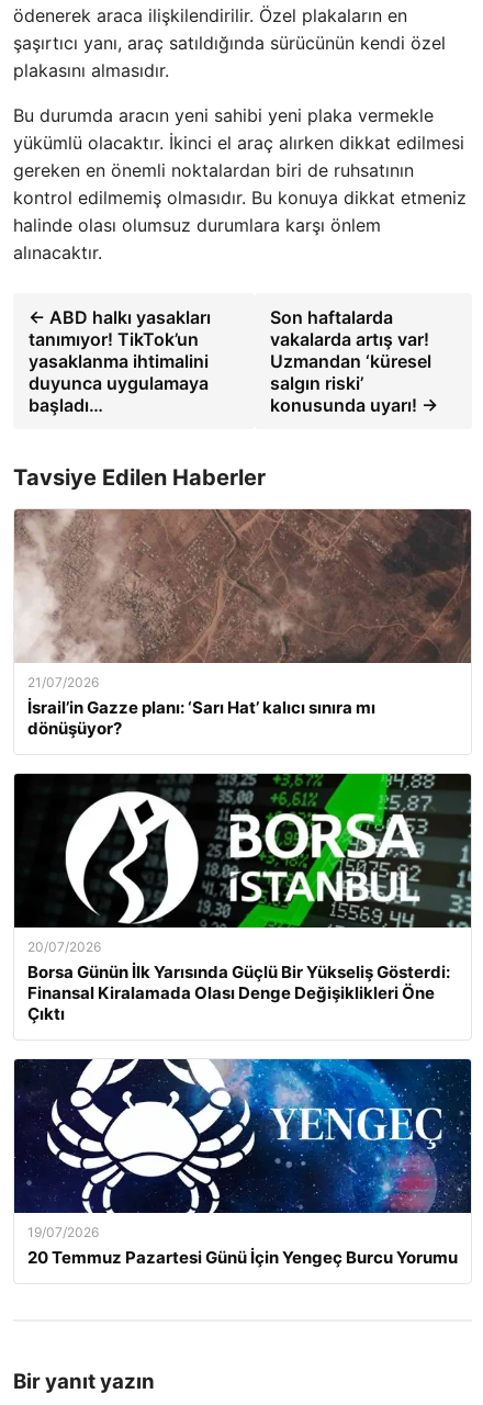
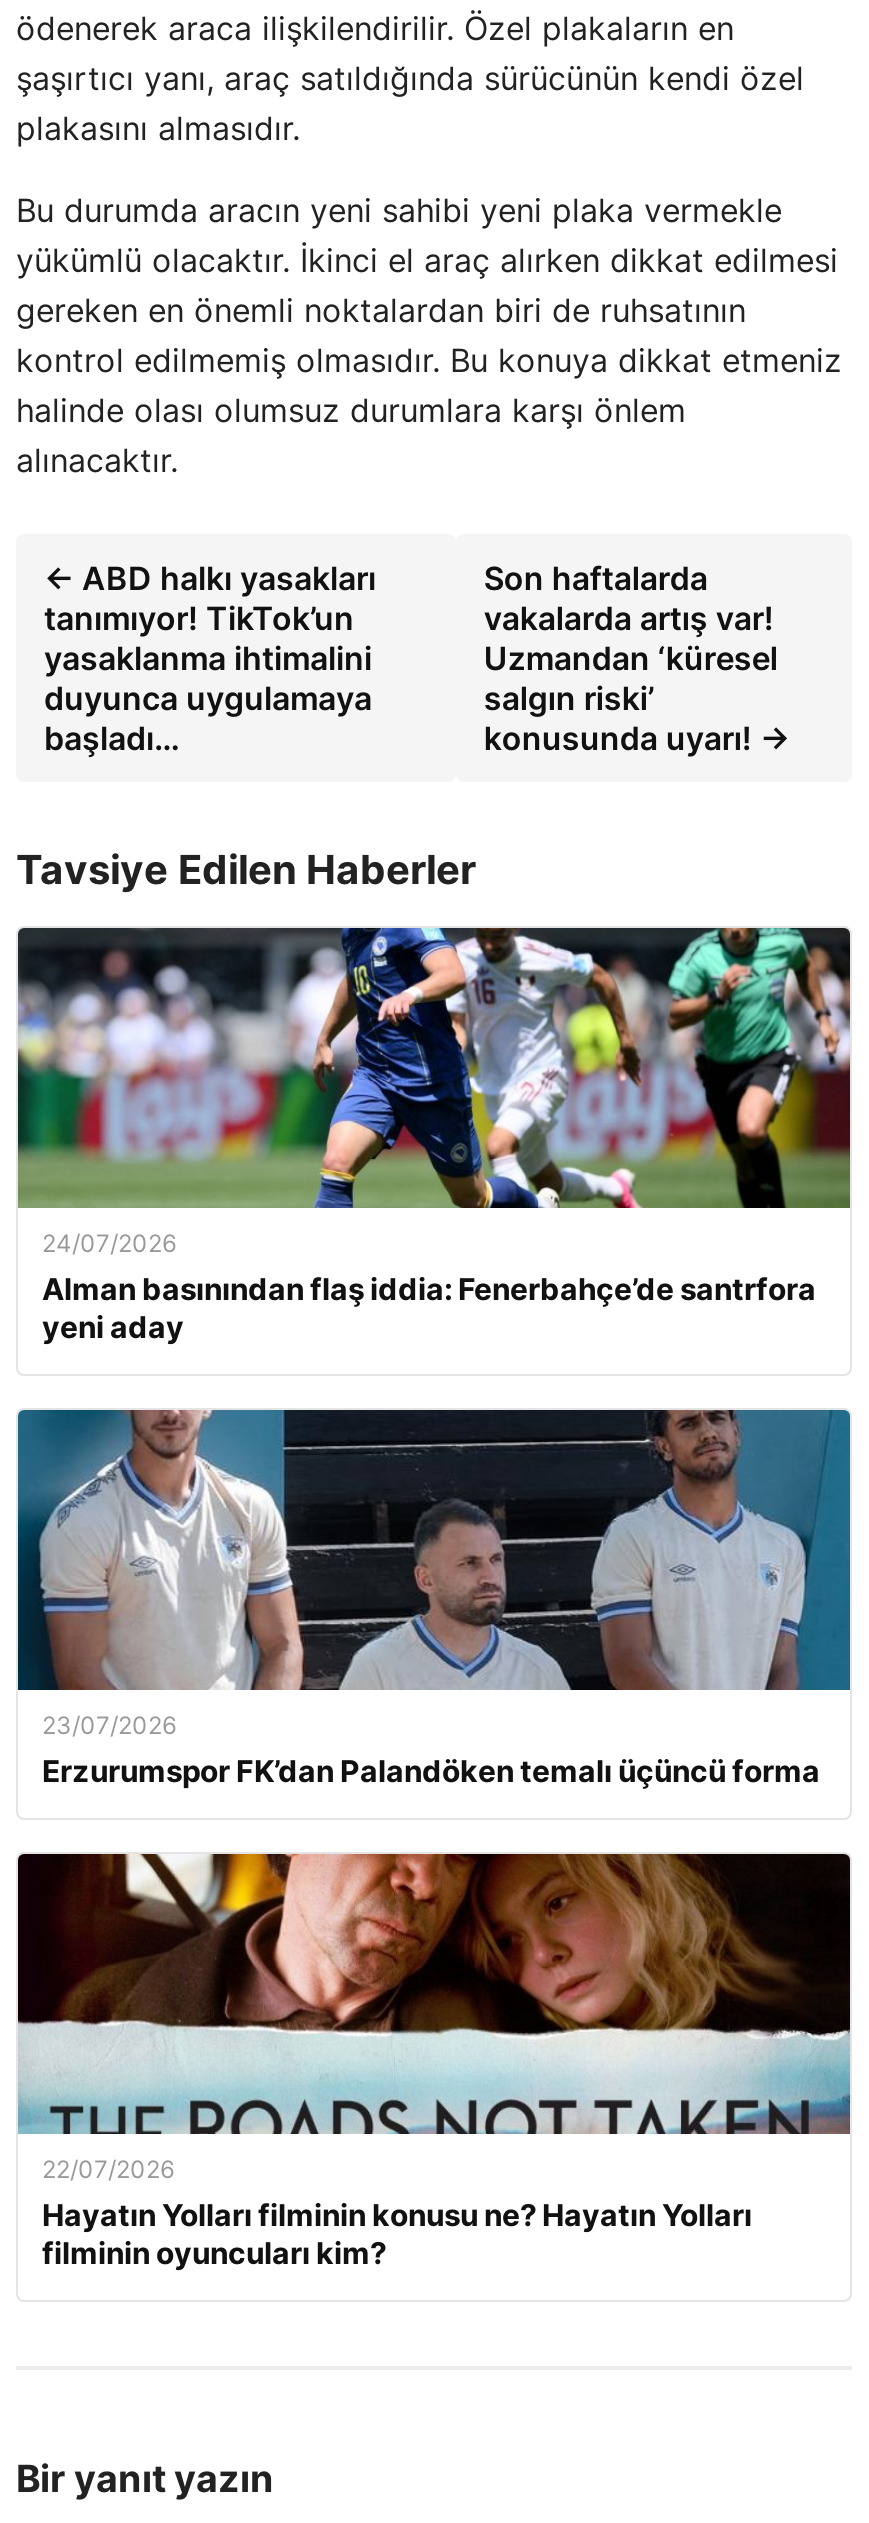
[13,508,471,739] [image] | 21/07/2026 | İsrail’in Gazze planı: ‘Sarı Hat’ kalıcı sınıra mı | dönüşüyor? -> [16,926,850,1346] [image] | 24/07/2026 | Alman basınından flaş iddia: Fenerbahçe’de santrfora | yeni aday
[13,773,472,1024] [image] | 20/07/2026 | Borsa Günün İlk Yarısında Güçlü Bir Yükseliş Gösterdi: | Finansal Kiralamada Olası Denge Değişiklikleri Öne | Çıktı -> [16,1408,852,1790] [image] | 23/07/2026 | Erzurumspor FK’dan Palandöken temalı üçüncü forma
[13,1038,472,1268] [image] | 19/07/2026 | 20 Temmuz Pazartesi Günü İçin Yengeç Burcu Yorumu -> [16,1852,852,2272] [image] | 22/07/2026 | Hayatın Yolları filminin konusu ne? Hayatın Yolları | filminin oyuncuları kim?

